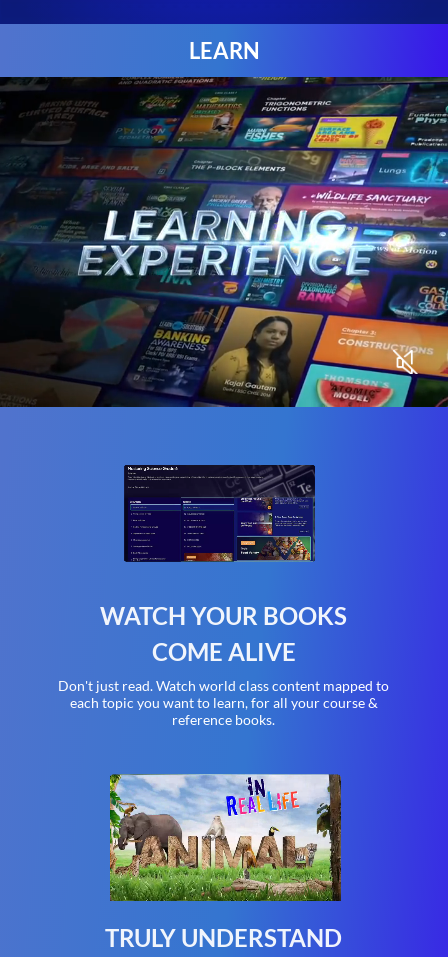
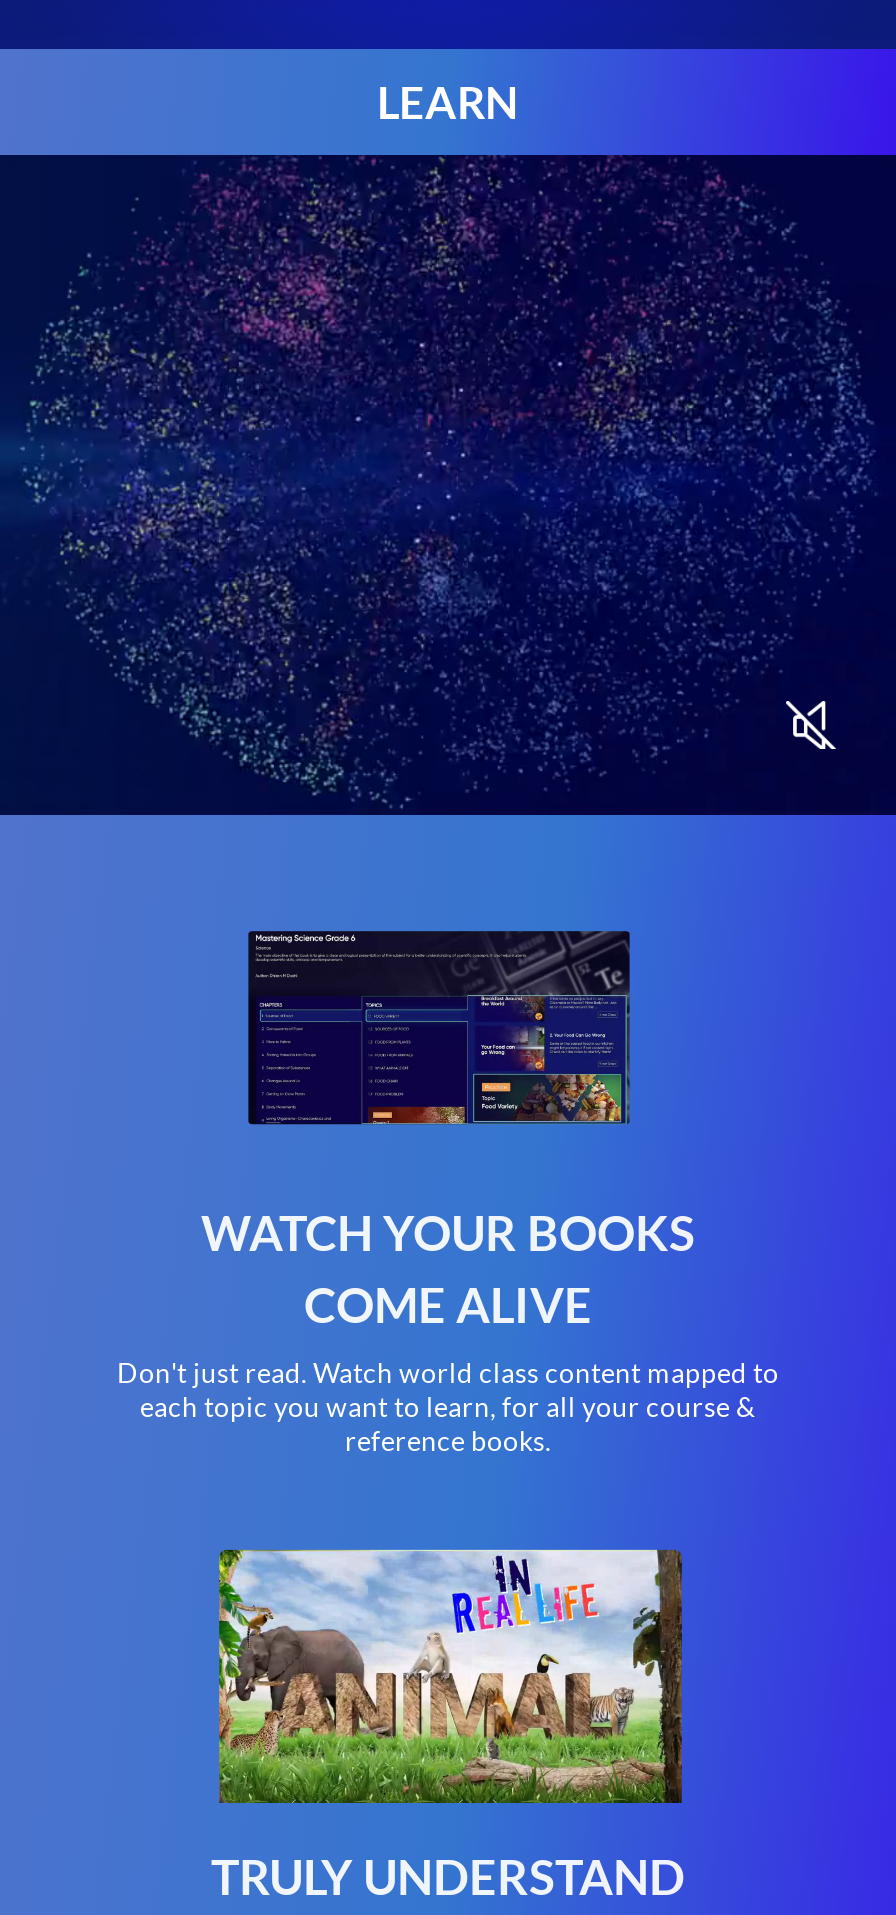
[3,76,445,408] [image] -> [6,153,890,817] [image]

